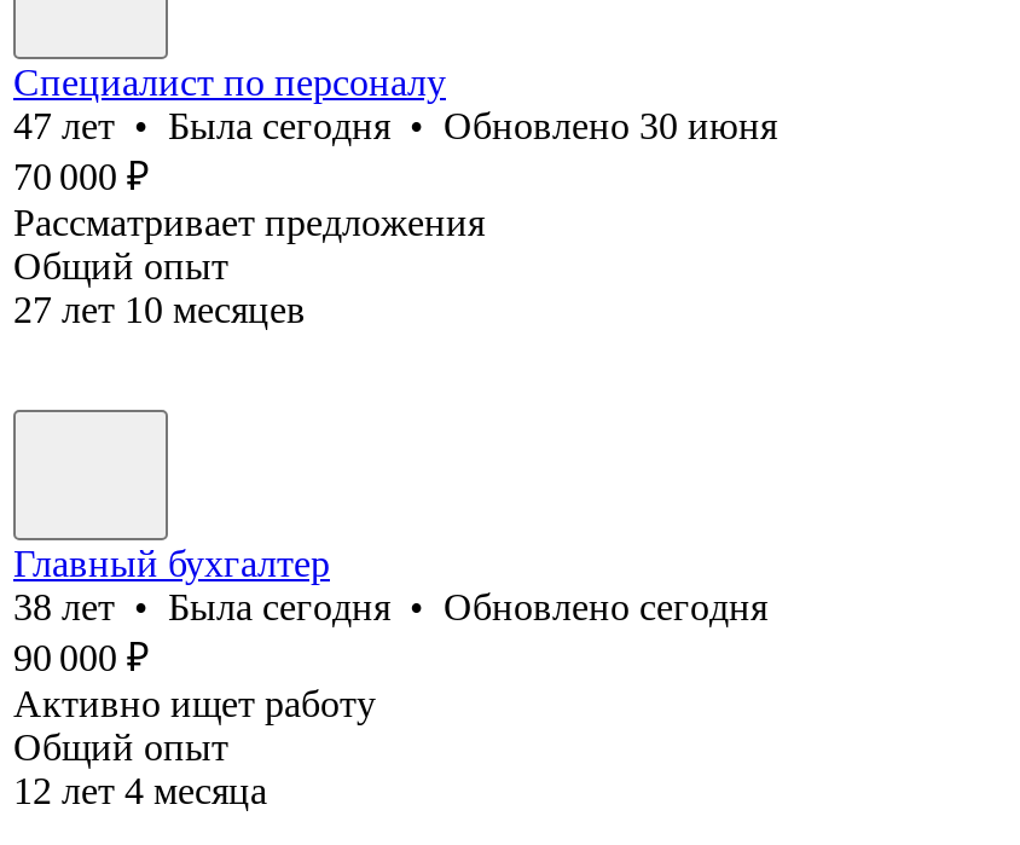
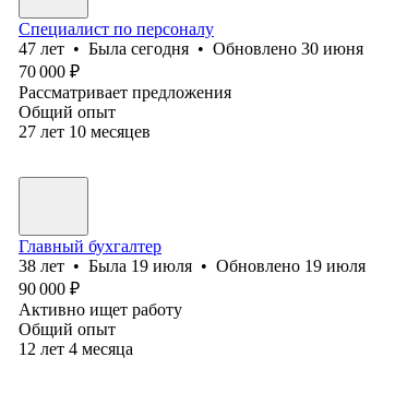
[13,586,767,627] 38 лет • Была сегодня • Обновлено сегодня -> [19,256,366,275] 38 лет • Была 19 июля • Обновлено 19 июля

